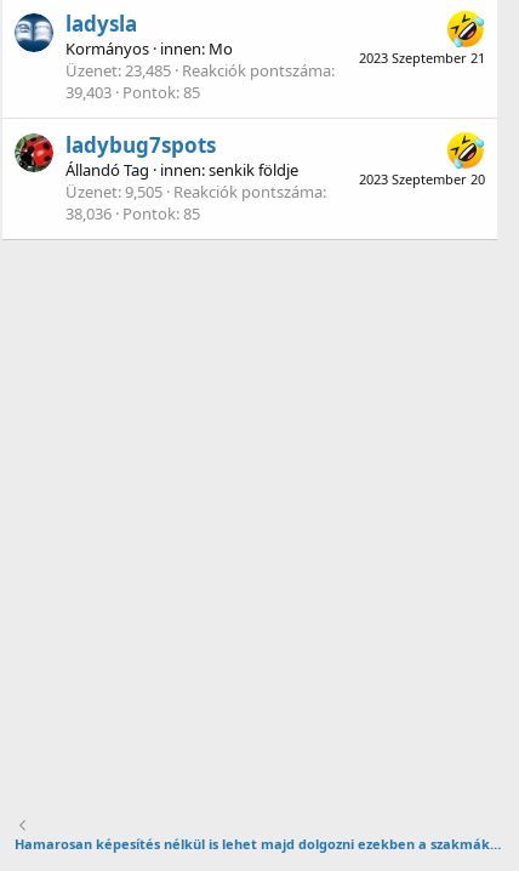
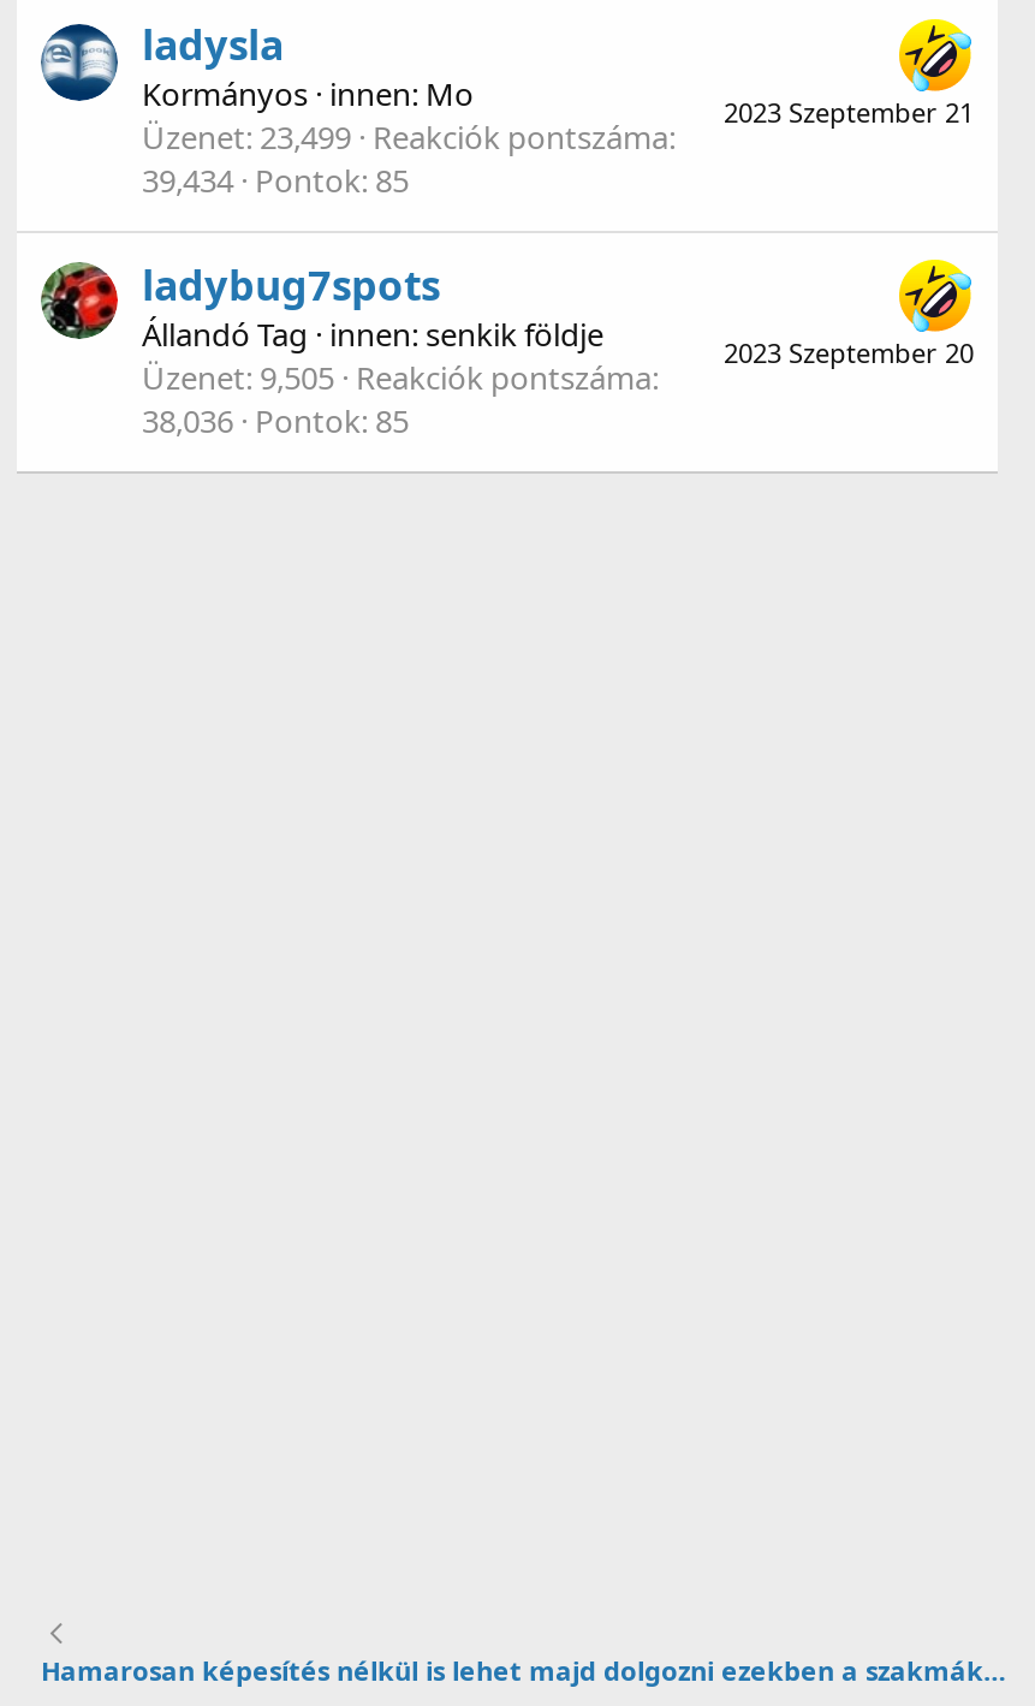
[65,60,331,82] Üzenet 23,485 Reakciók pontszáma -> [142,116,668,159] Üzenet 23,499 Reakciók pontszáma
[65,82,200,103] 39,403 Pontok 85 -> [142,159,409,203] 39,434 Pontok 85

